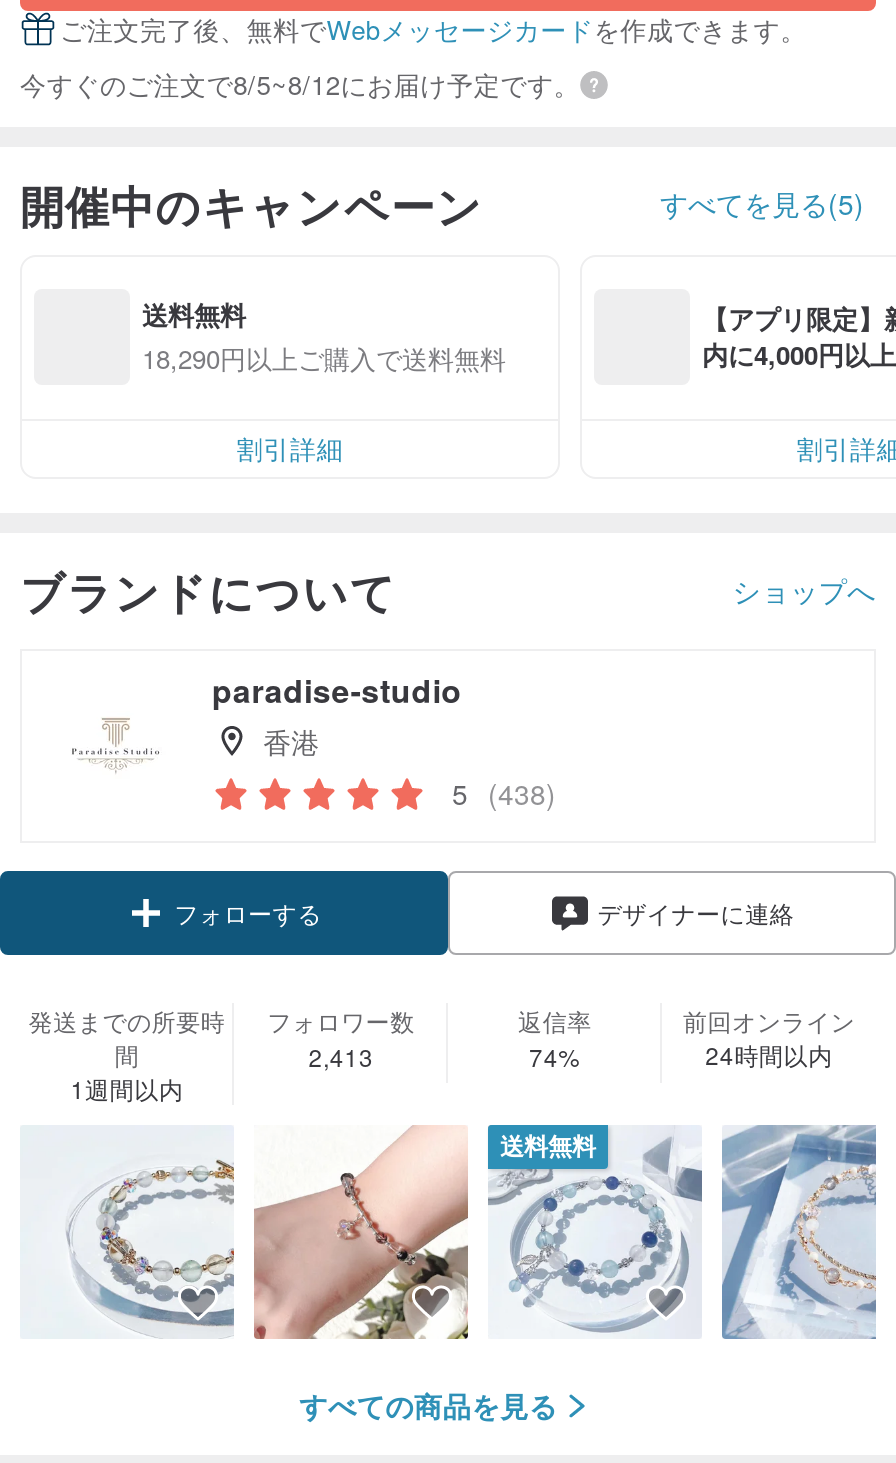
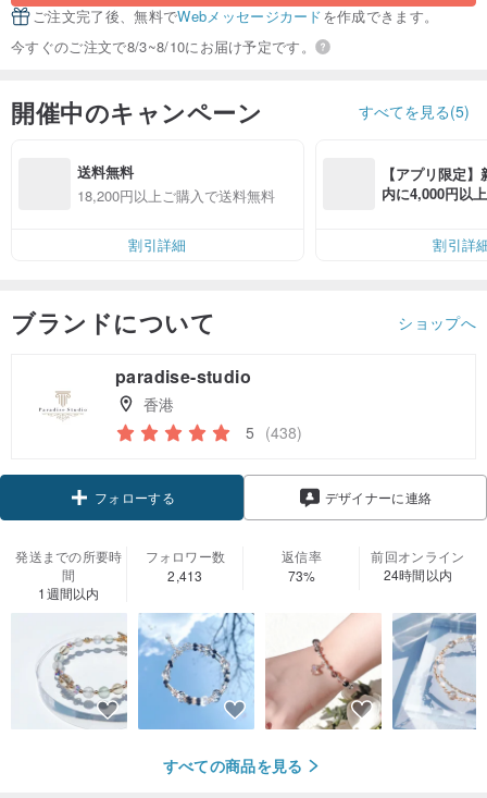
[20,66,580,104] 今すぐのご注文で8/5~8/12にお届け予定です。 -> [11,36,315,57] 今すぐのご注文で8/3~8/10にお届け予定です。
[142,340,506,378] 18,290円以上ご購入で送料無料 -> [77,186,275,206] 18,200円以上ご購入で送料無料
[529,1040,581,1074] 74% -> [288,566,316,585] 73%
[252,1125,470,1341] [image] -> [137,612,254,731] [image]
[488,1129,702,1339] [image] -> [264,613,383,731] [image]
[500,1134,596,1162] 送料無料 -> none

